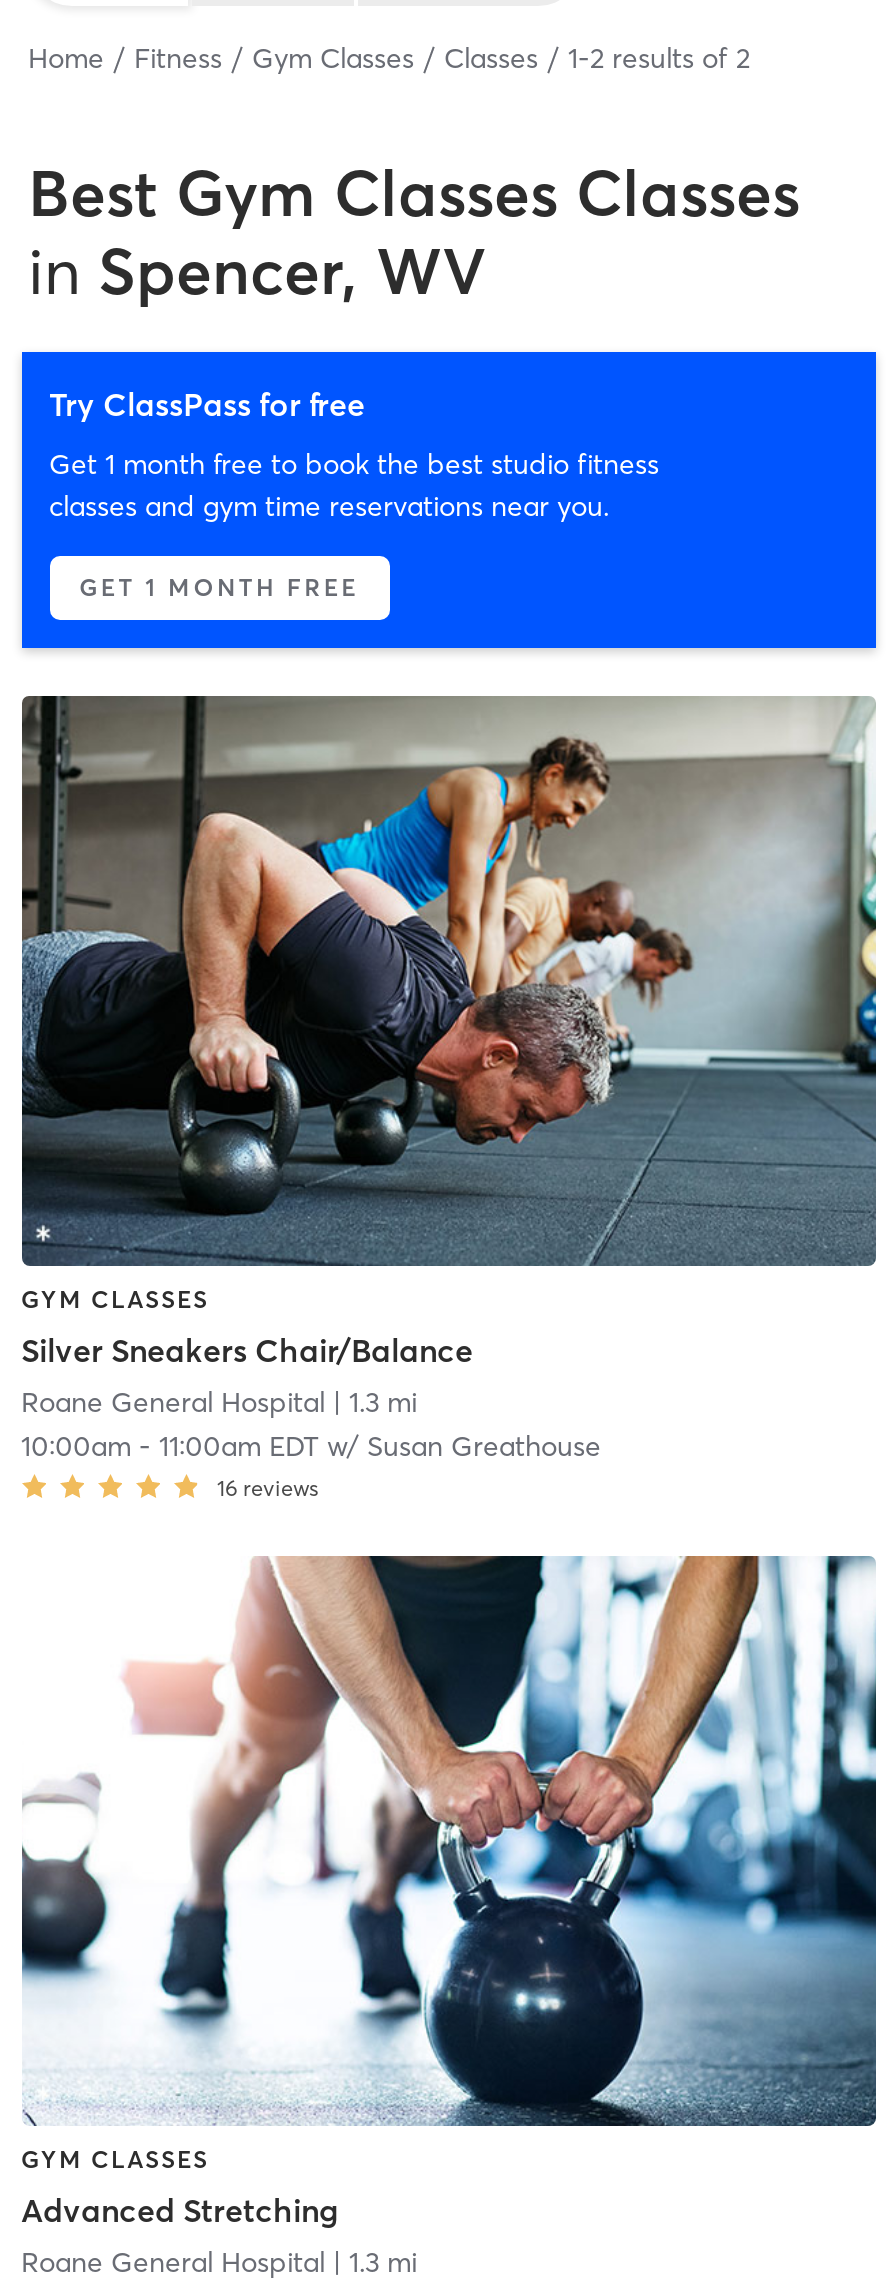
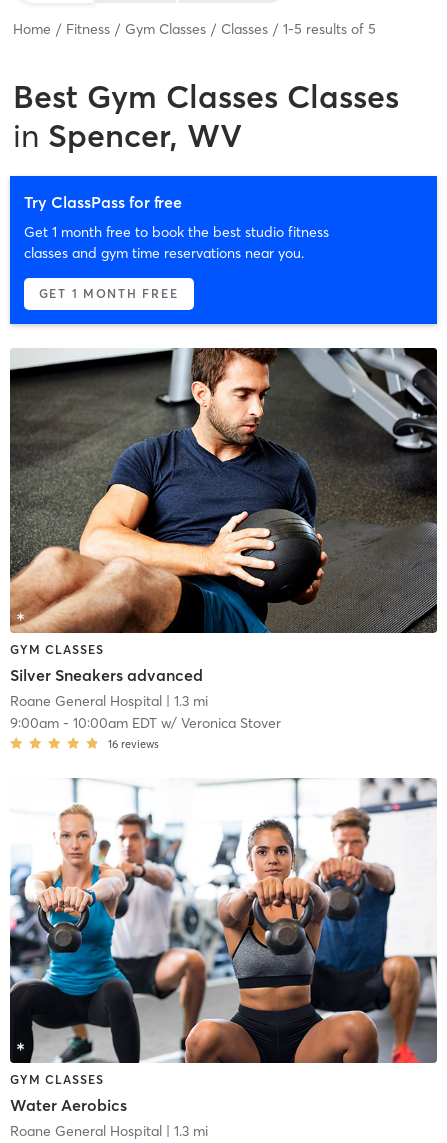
[28,39,750,75] Home Fitness Gym Classes Classes 1-2 results of 2 -> [13,19,376,37] Home Fitness Gym Classes Classes 1-5 results of 5
[20,694,878,1370] [image] | Silver Sneakers Chair/Balance -> [9,348,438,685] [image] | Silver Sneakers advanced
[21,1428,601,1464] 10:00am - 11:00am EDT w/ Susan Greathouse -> [9,714,280,732] 9:00am - 10:00am EDT w/ Veronica Stover
[20,1554,878,2231] [image] | Advanced Stretching -> [9,777,438,1115] [image] | Water Aerobics

